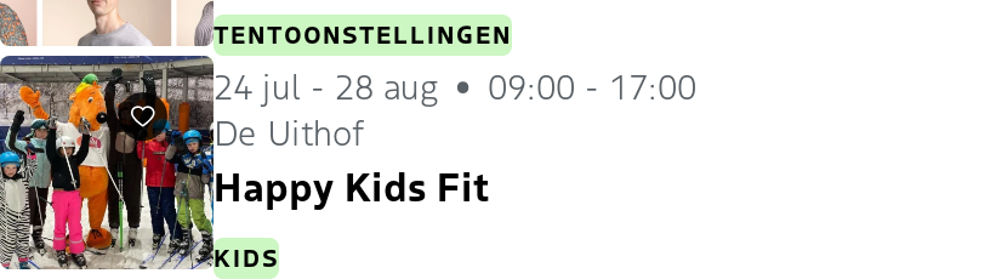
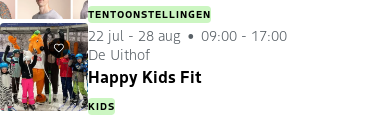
[214,61,696,109] 24 jul - 28 aug 09:00 - 17:00 -> [88,25,287,45] 22 jul - 28 aug 09:00 - 17:00

